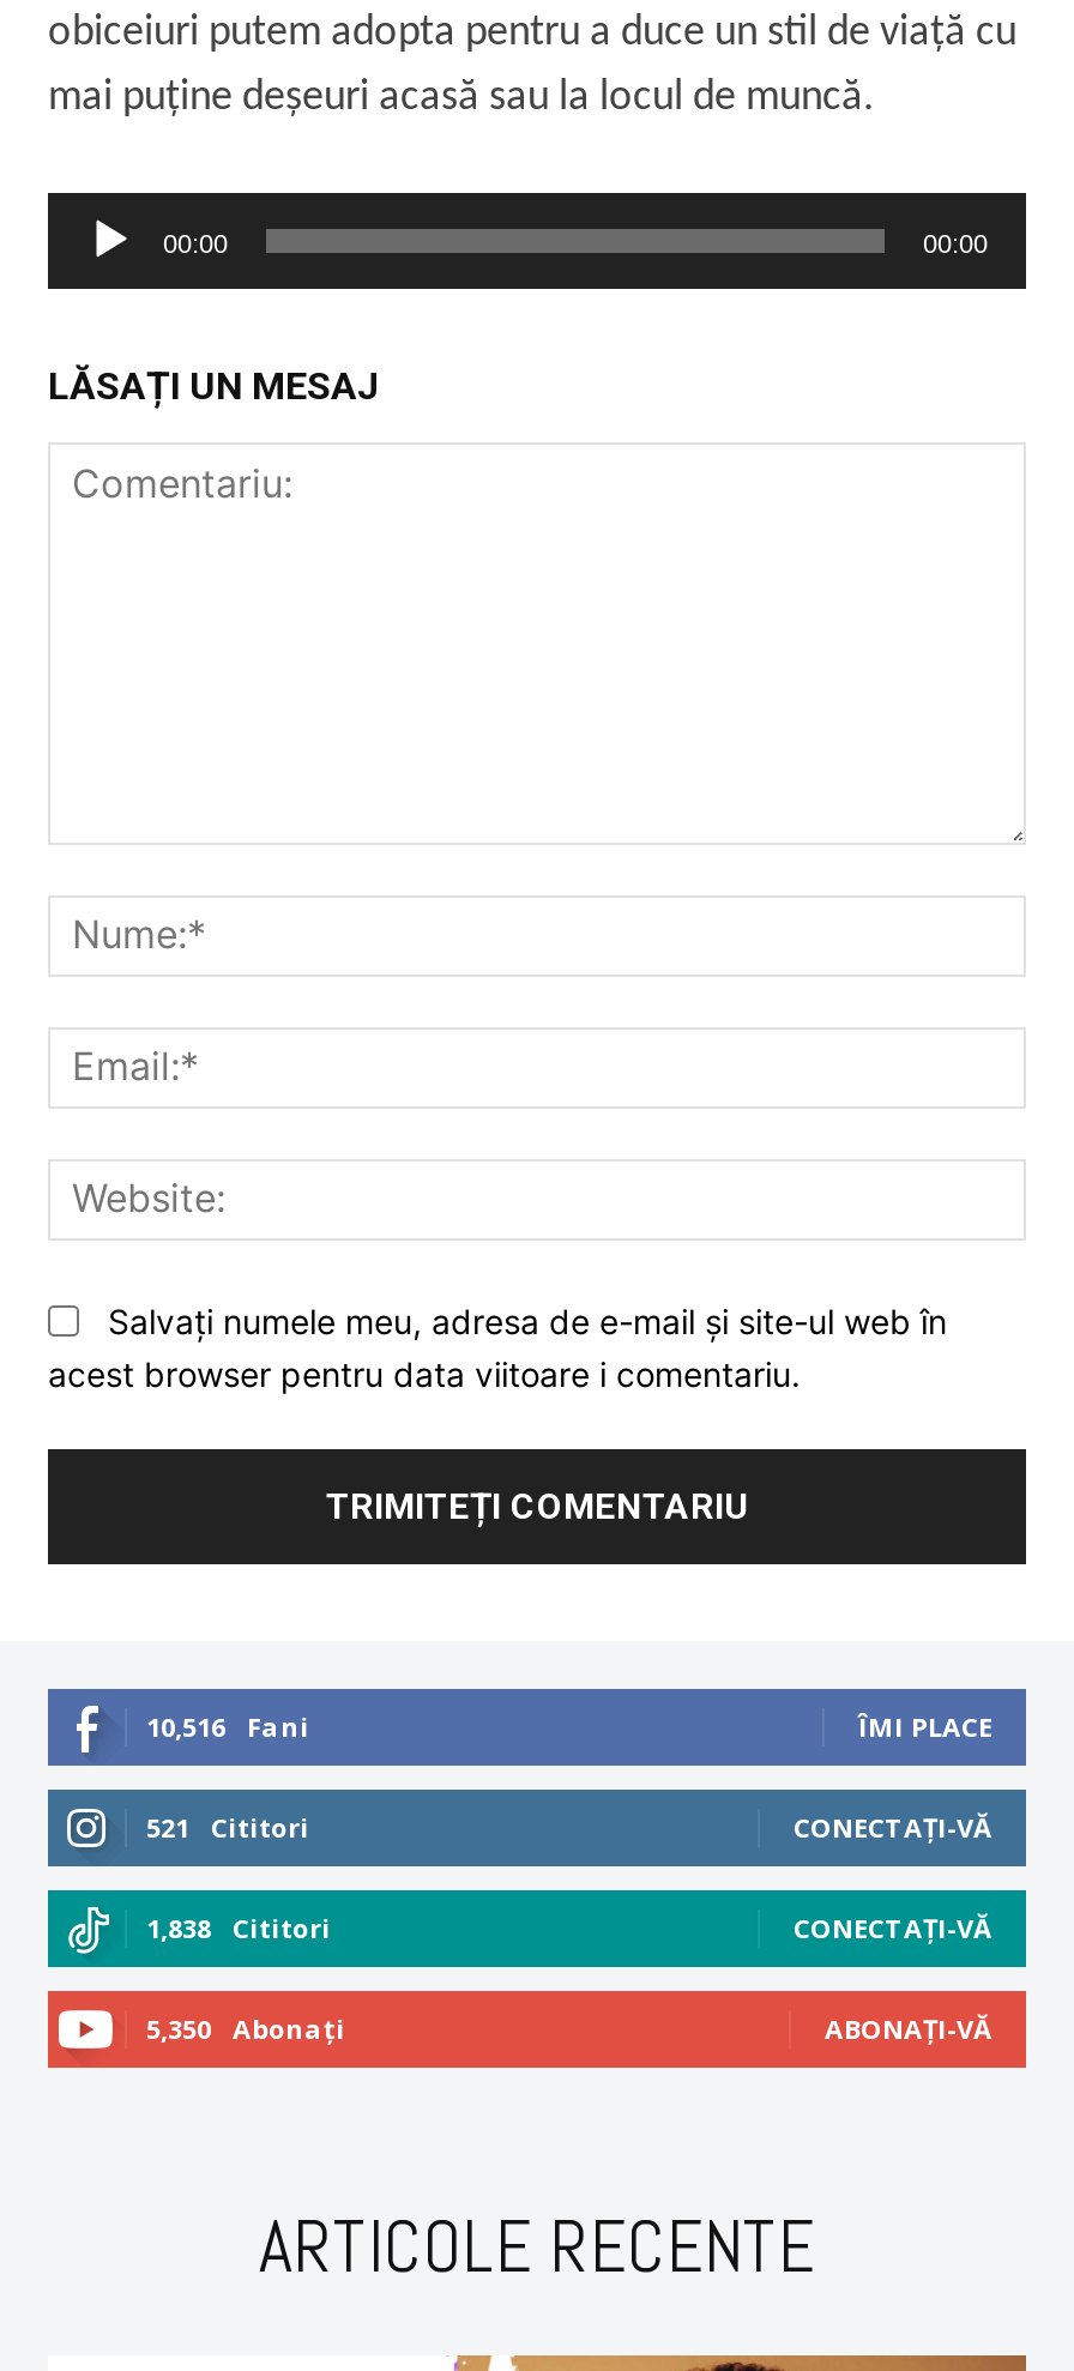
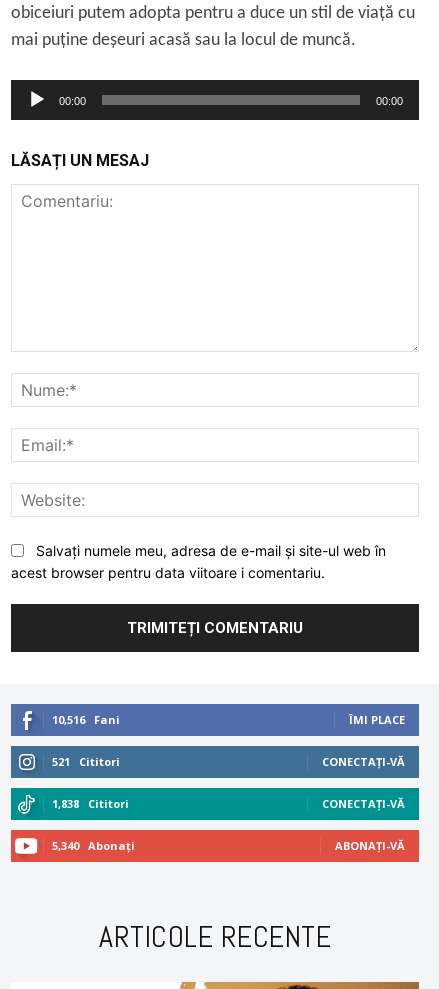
[146,2010,345,2046] 5,350 Abonați -> [52,838,135,853] 5,340 Abonați

